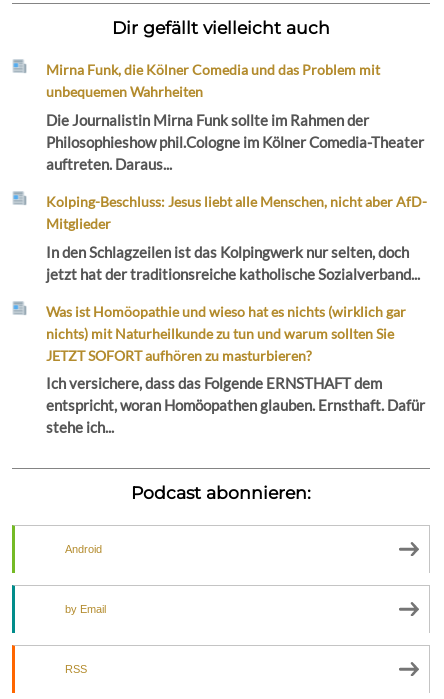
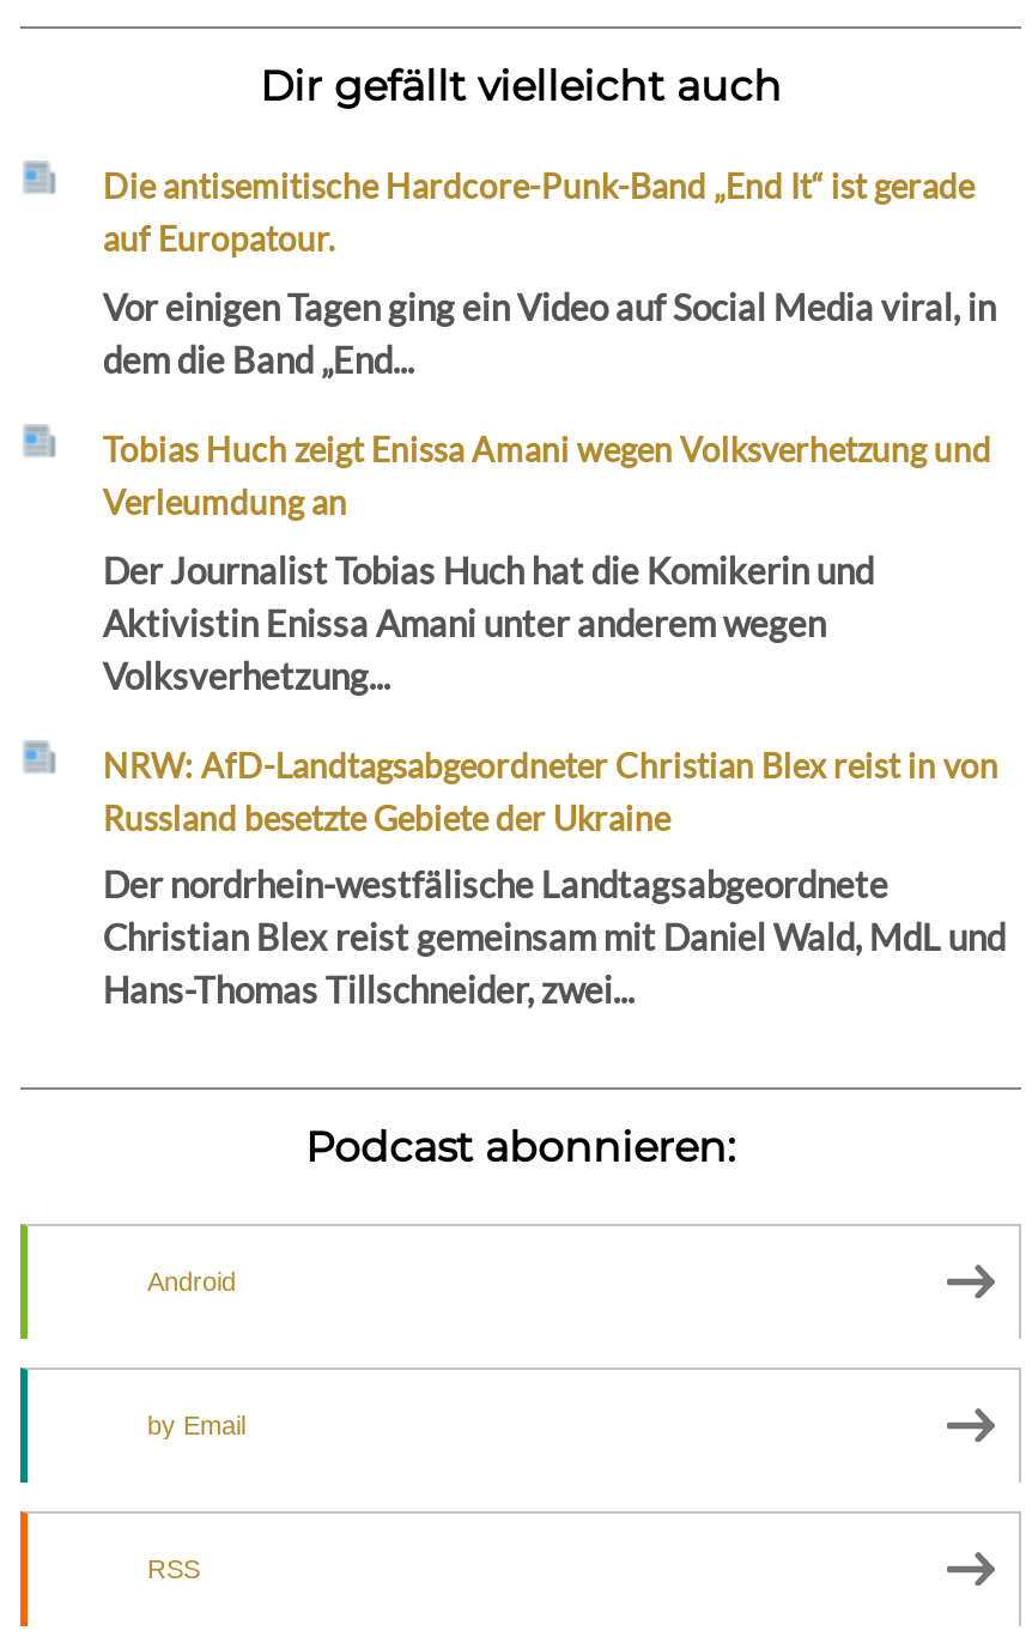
[46,61,380,100] Mirna Funk, die Kölner Comedia und das Problem mit | unbequemen Wahrheiten -> [103,166,974,260] Die antisemitische Hardcore-Punk-Band „End It“ ist gerade | auf Europatour.
[46,111,424,173] Die Journalistin Mirna Funk sollte im Rahmen der | Philosophieshow phil.Cologne im Kölner Comedia-Theater | auftreten. Daraus... -> [103,285,996,381] Vor einigen Tagen ging ein Video auf Social Media viral, in | dem die Band „End...
[46,193,427,232] Kolping-Beschluss: Jesus liebt alle Menschen, nicht aber AfD- | Mitglieder -> [103,429,991,522] Tobias Huch zeigt Enissa Amani wegen Volksverhetzung und | Verleumdung an
[46,243,420,283] In den Schlagzeilen ist das Kolpingwerk nur selten, doch | jetzt hat der traditionsreiche katholische Sozialverband... -> [103,548,874,696] Der Journalist Tobias Huch hat die Komikerin und | Aktivistin Enissa Amani unter anderem wegen | Volksverhetzung...
[46,303,406,364] Was ist Homöopathie und wieso hat es nichts (wirklich gar | nichts) mit Naturheilkunde zu tun und warum sollten Sie | JETZT SOFORT aufhören zu masturbieren? -> [103,744,998,837] NRW: AfD-Landtagsabgeordneter Christian Blex reist in von | Russland besetzte Gebiete der Ukraine
[46,374,425,436] Ich versichere, dass das Folgende ERNSTHAFT dem | entspricht, woran Homöopathen glauben. Ernsthaft. Dafür | stehe ich... -> [103,863,1005,1011] Der nordrhein-westfälische Landtagsabgeordnete | Christian Blex reist gemeinsam mit Daniel Wald, MdL und | Hans-Thomas Tillschneider, zwei...

